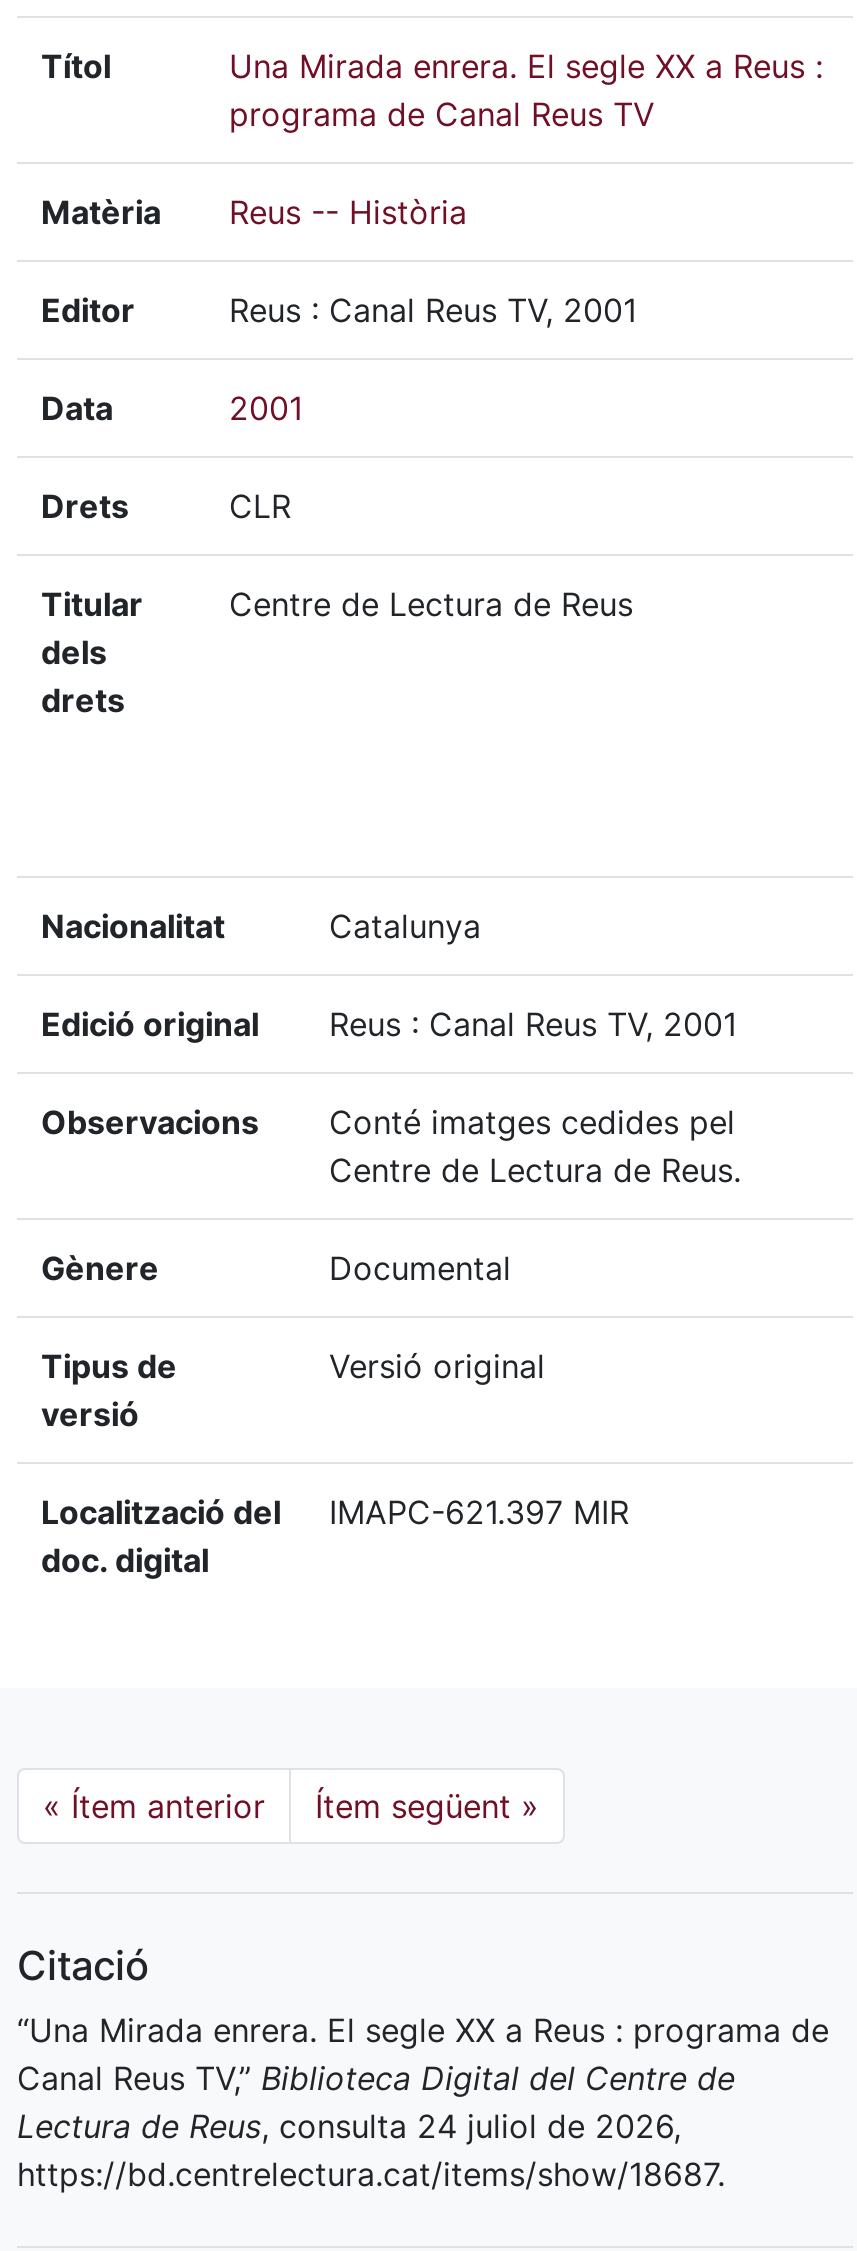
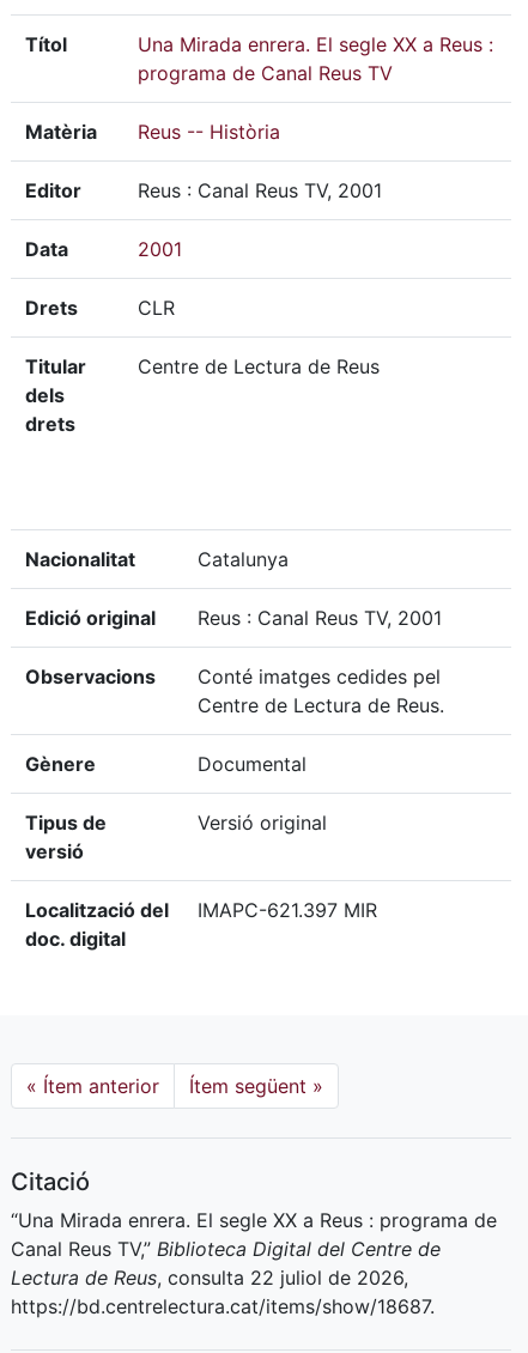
[17,2106,681,2146] Lectura de Reus, consulta 24 juliol de 2026, -> [11,1266,408,1290] Lectura de Reus, consulta 22 juliol de 2026,

